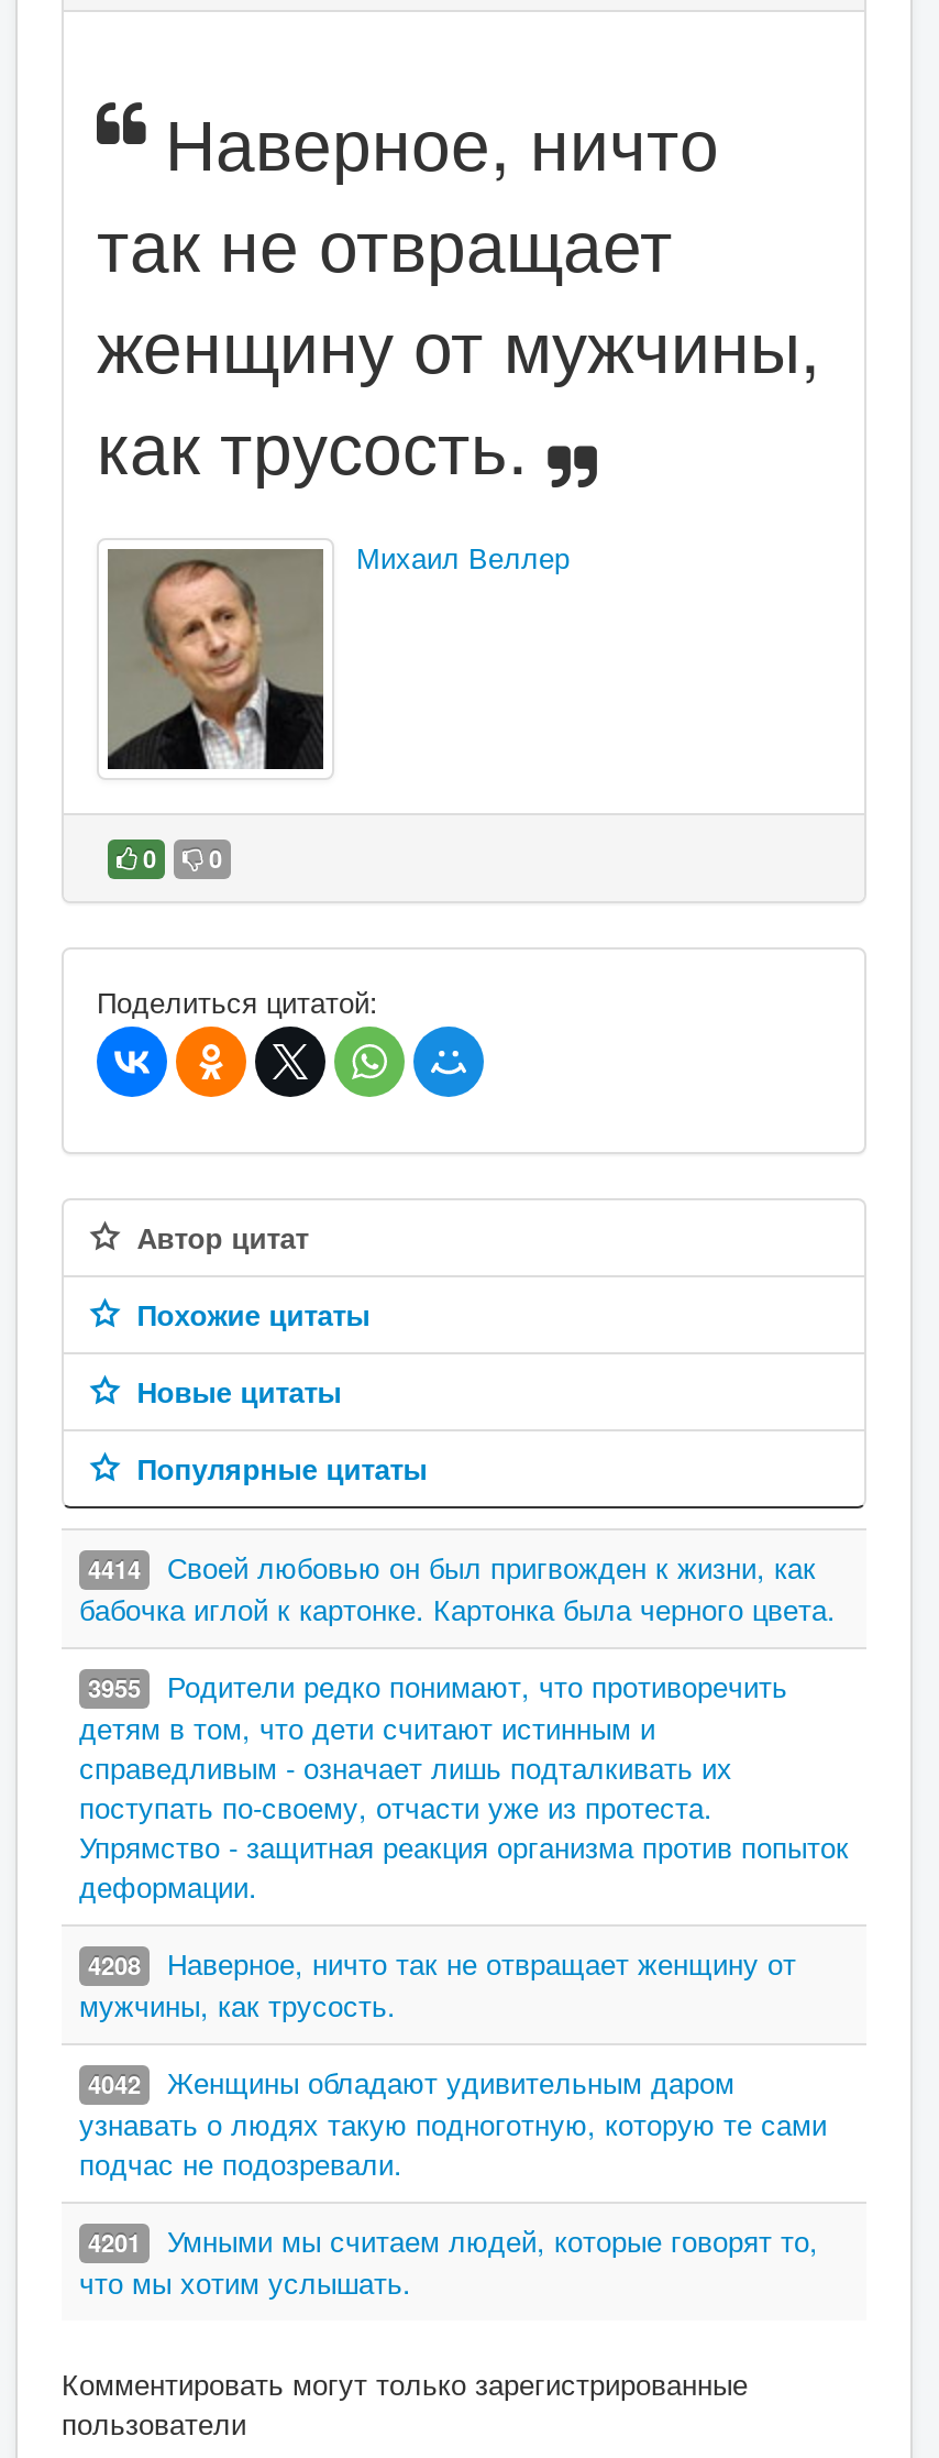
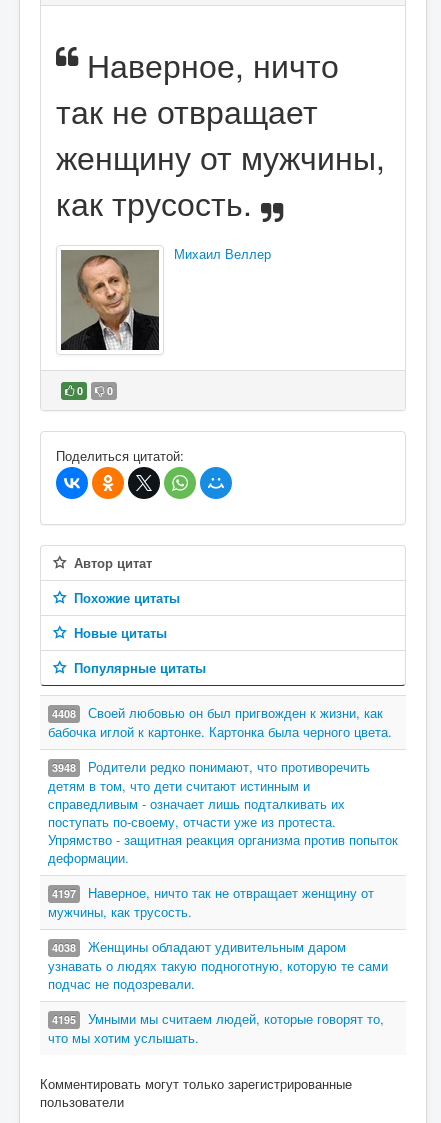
[88,1546,816,1588] 4414 Своей любовью он был пригвожден к жизни, как -> [52,703,383,722] 4408 Своей любовью он был пригвожден к жизни, как
[88,1665,787,1707] 3955 Родители редко понимают, что противоречить -> [52,757,370,776] 3948 Родители редко понимают, что противоречить
[88,1942,796,1984] 4208 Наверное, ничто так не отвращает женщину от -> [52,883,374,902] 4197 Наверное, ничто так не отвращает женщину от
[88,2061,734,2103] 4042 Женщины обладают удивительным даром -> [52,937,346,956] 4038 Женщины обладают удивительным даром
[88,2219,818,2261] 4201 Умными мы считаем людей, которые говорят то, -> [52,1009,384,1028] 4195 Умными мы считаем людей, которые говорят то,

